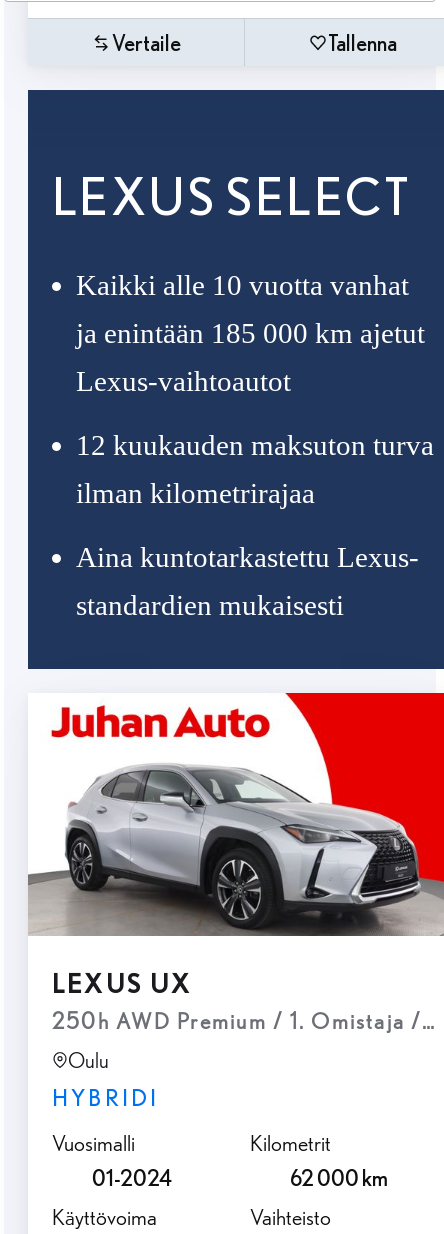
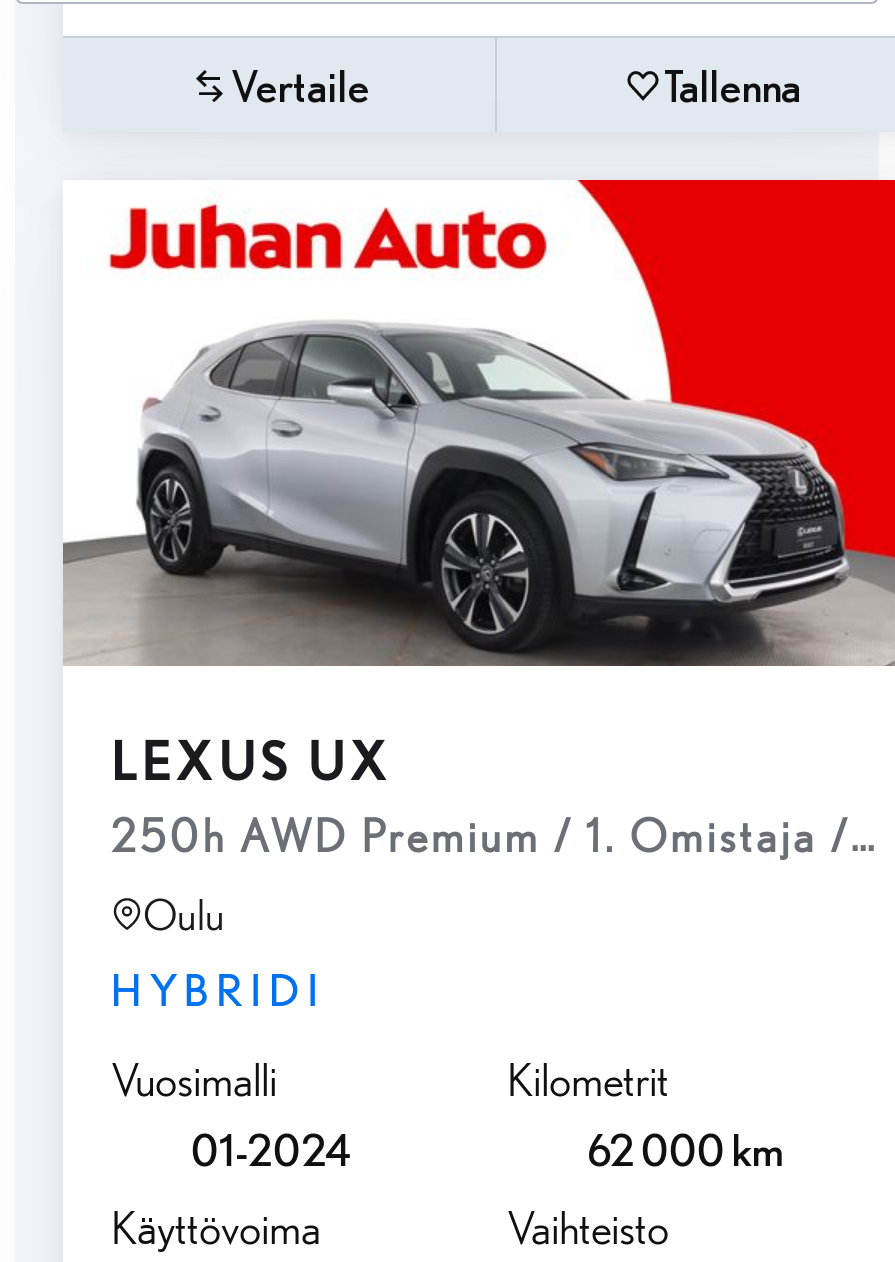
[27,89,441,670] [image] | LEXUS SELECT | Kaikki alle 10 vuotta vanhat | ja enintään 185 000 km ajetut | Lexus-vaihtoautot | 12 kuukauden maksuton turva | ilman kilometrirajaa | Aina kuntotarkastettu Lexus- | standardien mukaisesti -> none

